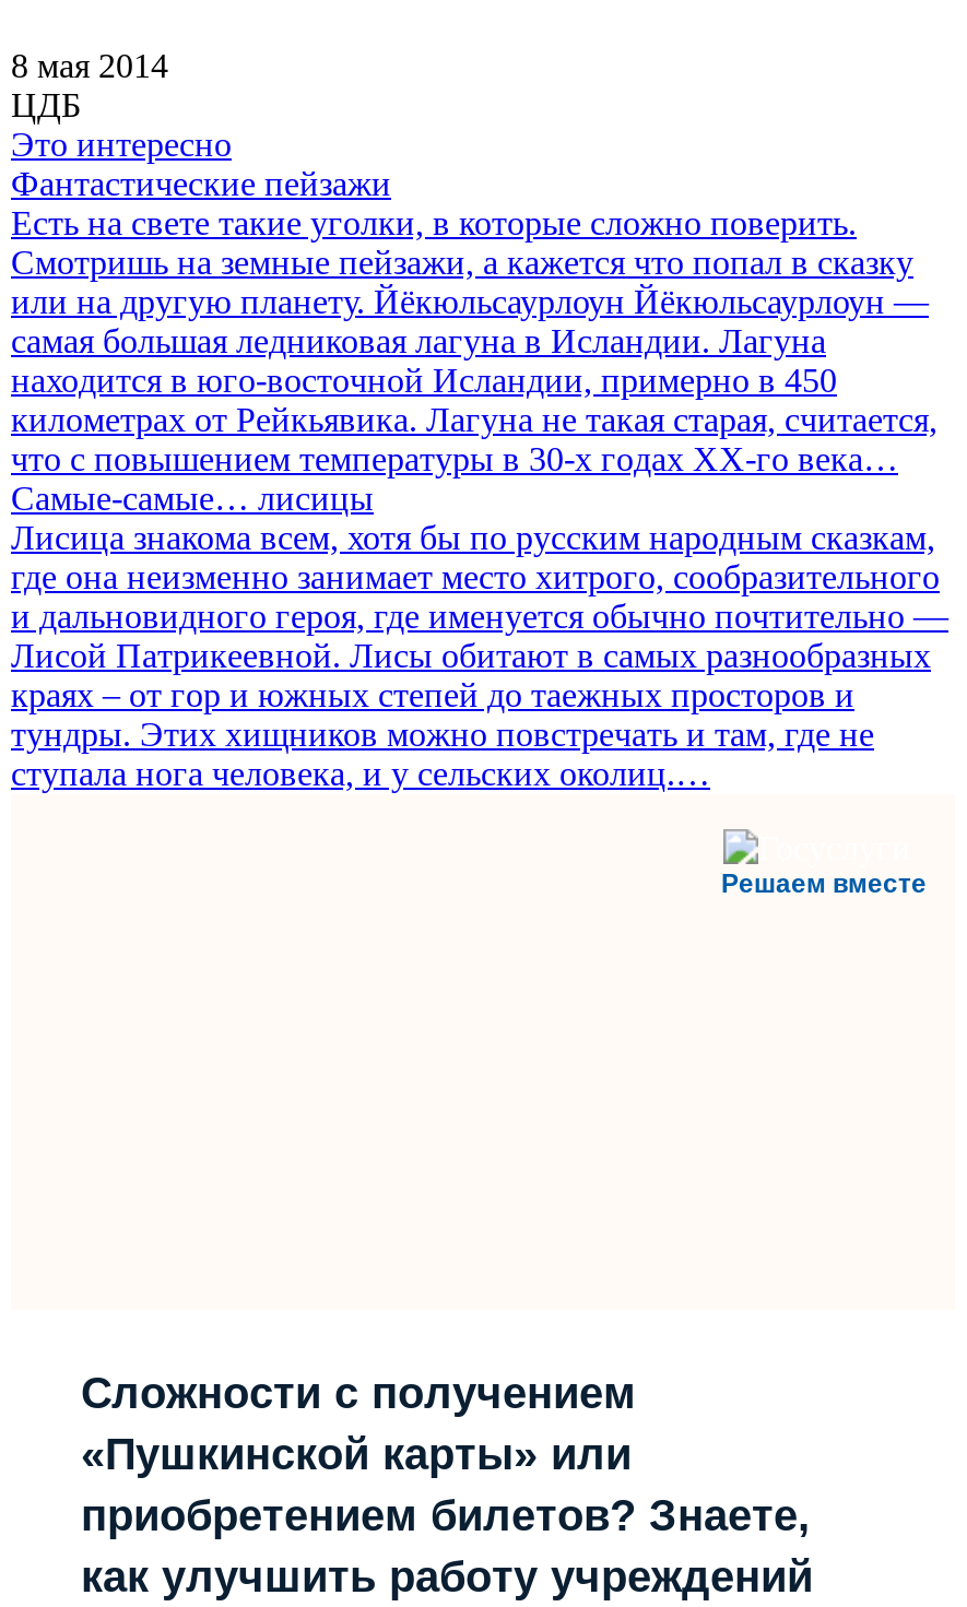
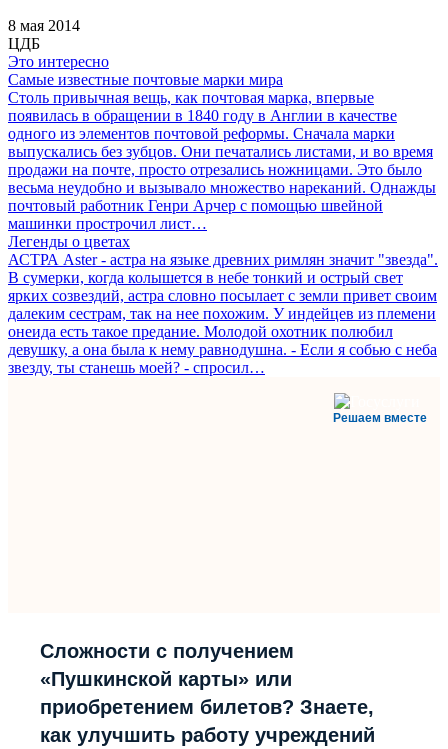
[11,165,948,792] Фантастические пейзажи | Есть на свете такие уголки, в которые сложно поверить. | Смотришь на земные пейзажи, а кажется что попал в сказку | или на другую планету. Йёкюльсаурлоун Йёкюльсаурлоун — | самая большая ледниковая лагуна в Исландии. Лагуна | находится в юго-восточной Исландии, примерно в 450 | километрах от Рейкьявика. Лагуна не такая старая, считается, | что с повышением температуры в 30-х годах XX-го века… | Самые-самые… лисицы | Лисица знакома всем, хотя бы по русским народным сказкам, | где она неизменно занимает место хитрого, сообразительного | и дальновидного героя, где именуется обычно почтительно — | Лисой Патрикеевной. Лисы обитают в самых разнообразных | краях – от гор и южных степей до таежных просторов и | тундры. Этих хищников можно повстречать и там, где не | ступала нога человека, и у сельских околиц.… -> [8,71,438,376] Самые известные почтовые марки мира | Столь привычная вещь, как почтовая марка, впервые | появилась в обращении в 1840 году в Англии в качестве | одного из элементов почтовой реформы. Сначала марки | выпускались без зубцов. Они печатались листами, и во время | продажи на почте, просто отрезались ножницами. Это было | весьма неудобно и вызывало множество нареканий. Однажды | почтовый работник Генри Арчер с помощью швейной | машинки прострочил лист… | Легенды о цветах | АСТРА Aster - астра на языке древних римлян значит "звезда". | В сумерки, когда колышется в небе тонкий и острый свет | ярких созвездий, астра словно посылает с земли привет своим | далеким сестрам, так на нее похожим. У индейцев из племени | онеида есть такое предание. Молодой охотник полюбил | девушку, а она была к нему равнодушна. - Если я собью с неба | звезду, ты станешь моей? - спросил…

